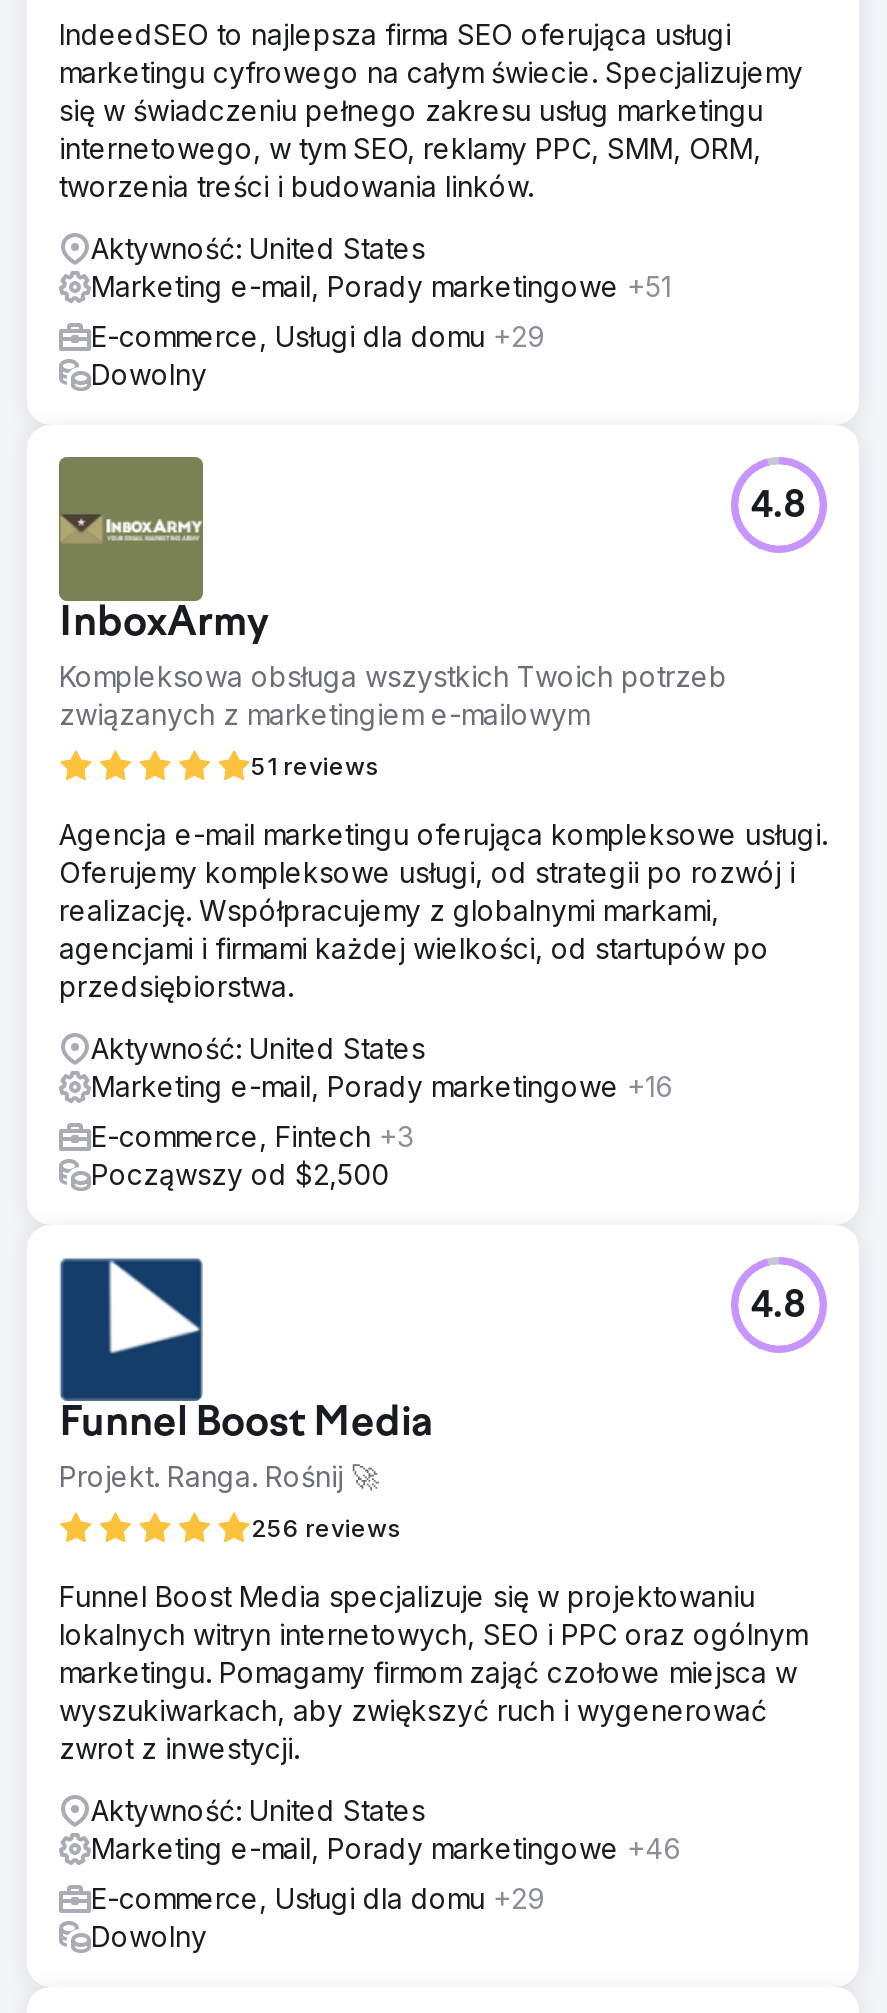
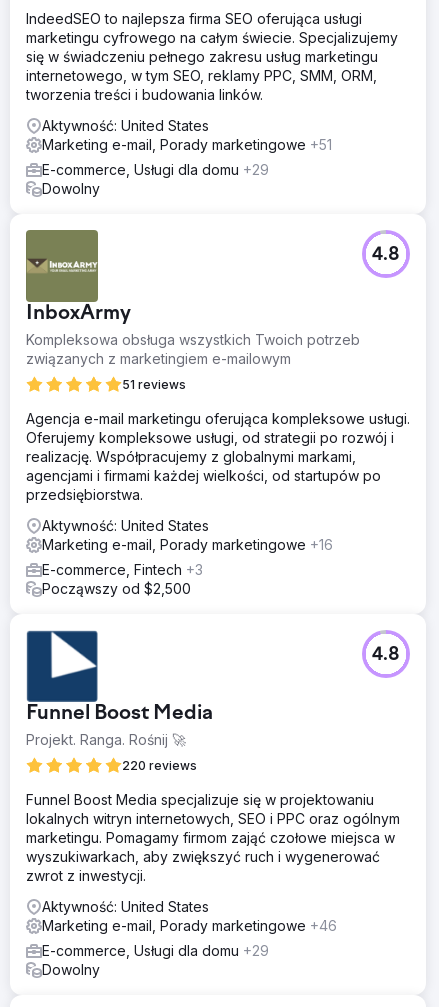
[251,1512,401,1542] 256 reviews -> [122,758,197,773] 220 reviews

